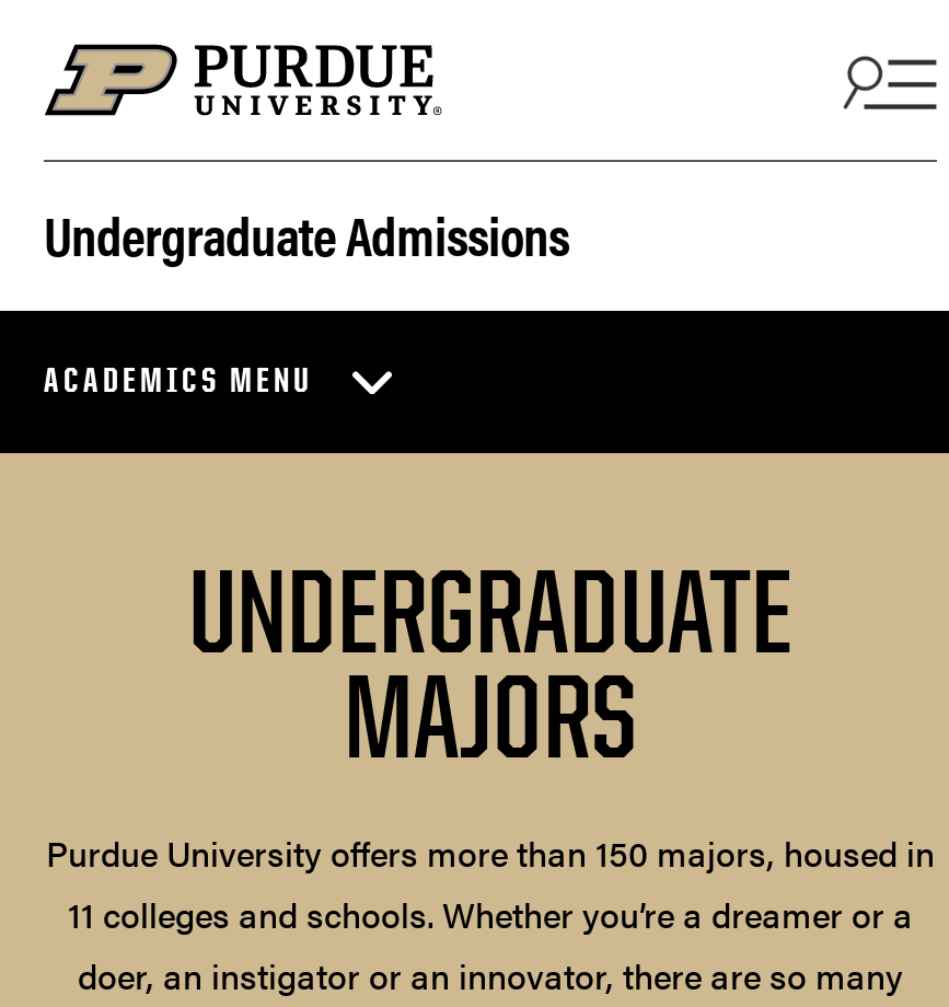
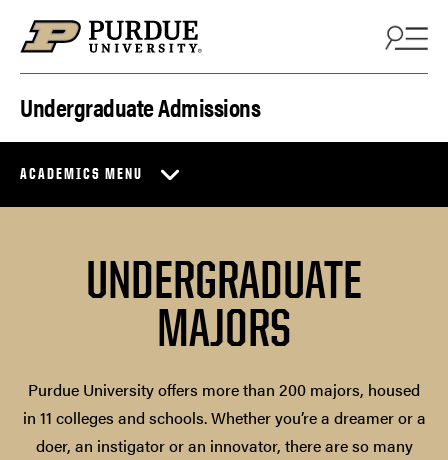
[46,828,935,940] Purdue University offers more than 150 majors, housed in | 11 colleges and schools. Whether you’re a dreamer or a -> [22,378,425,429] Purdue University offers more than 200 majors, housed | in 11 colleges and schools. Whether you’re a dreamer or a

